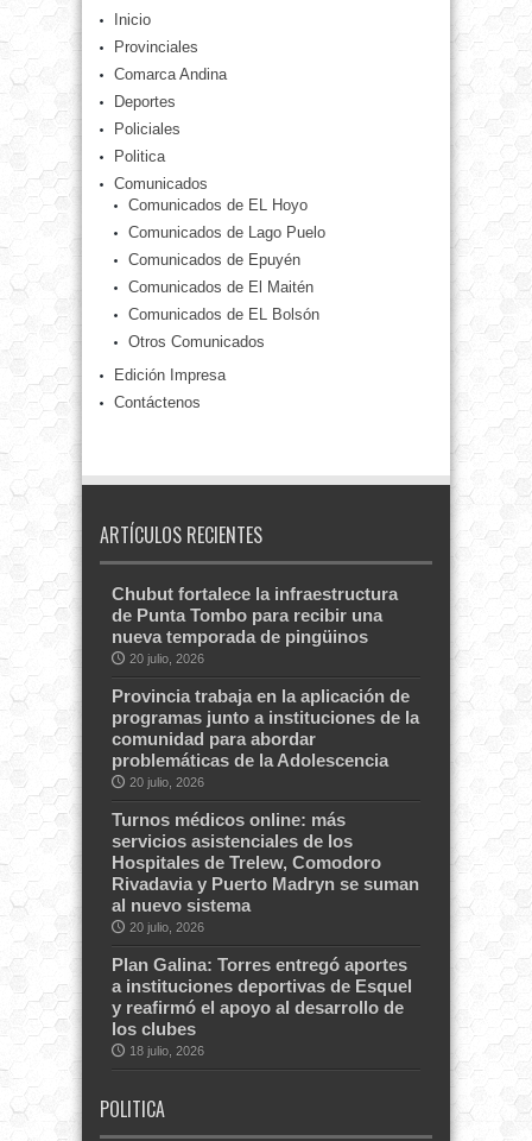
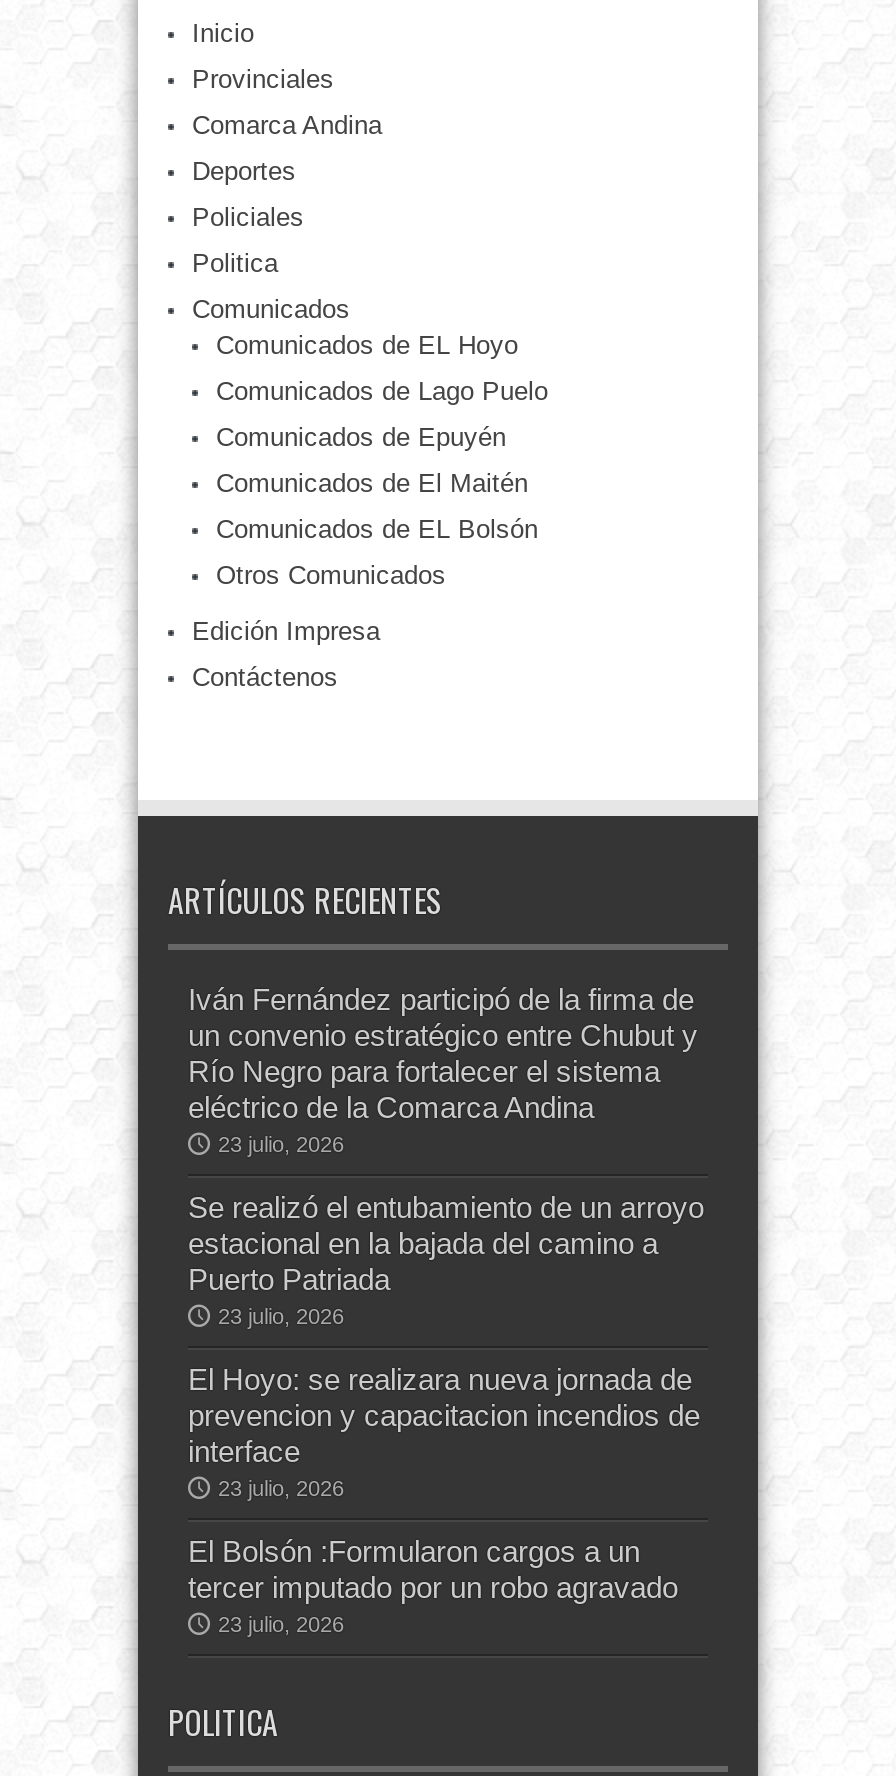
[112,584,398,666] Chubut fortalece la infraestructura | de Punta Tombo para recibir una | nueva temporada de pingüinos | 20 julio, 2026 -> [188,982,698,1156] Iván Fernández participó de la firma de | un convenio estratégico entre Chubut y | Río Negro para fortalecer el sistema | eléctrico de la Comarca Andina | 23 julio, 2026
[112,686,419,789] Provincia trabaja en la aplicación de | programas junto a instituciones de la | comunidad para abordar | problemáticas de la Adolescencia | 20 julio, 2026 -> [188,1190,704,1328] Se realizó el entubamiento de un arroyo | estacional en la bajada del camino a | Puerto Patriada | 23 julio, 2026
[112,809,419,934] Turnos médicos online: más | servicios asistenciales de los | Hospitales de Trelew, Comodoro | Rivadavia y Puerto Madryn se suman | al nuevo sistema | 20 julio, 2026 -> [188,1362,700,1500] El Hoyo: se realizara nueva jornada de | prevencion y capacitacion incendios de | interface | 23 julio, 2026
[112,954,412,1058] Plan Galina: Torres entregó aportes | a instituciones deportivas de Esquel | y reafirmó el apoyo al desarrollo de | los clubes | 18 julio, 2026 -> [188,1534,678,1636] El Bolsón :Formularon cargos a un | tercer imputado por un robo agravado | 23 julio, 2026

